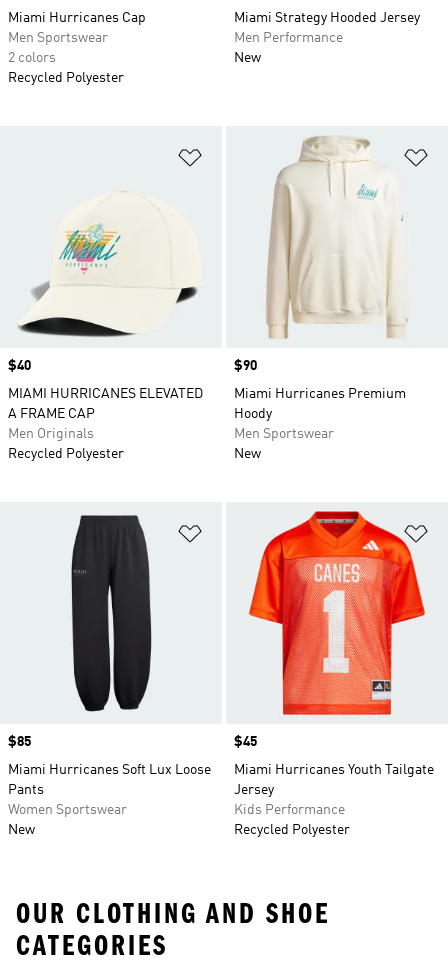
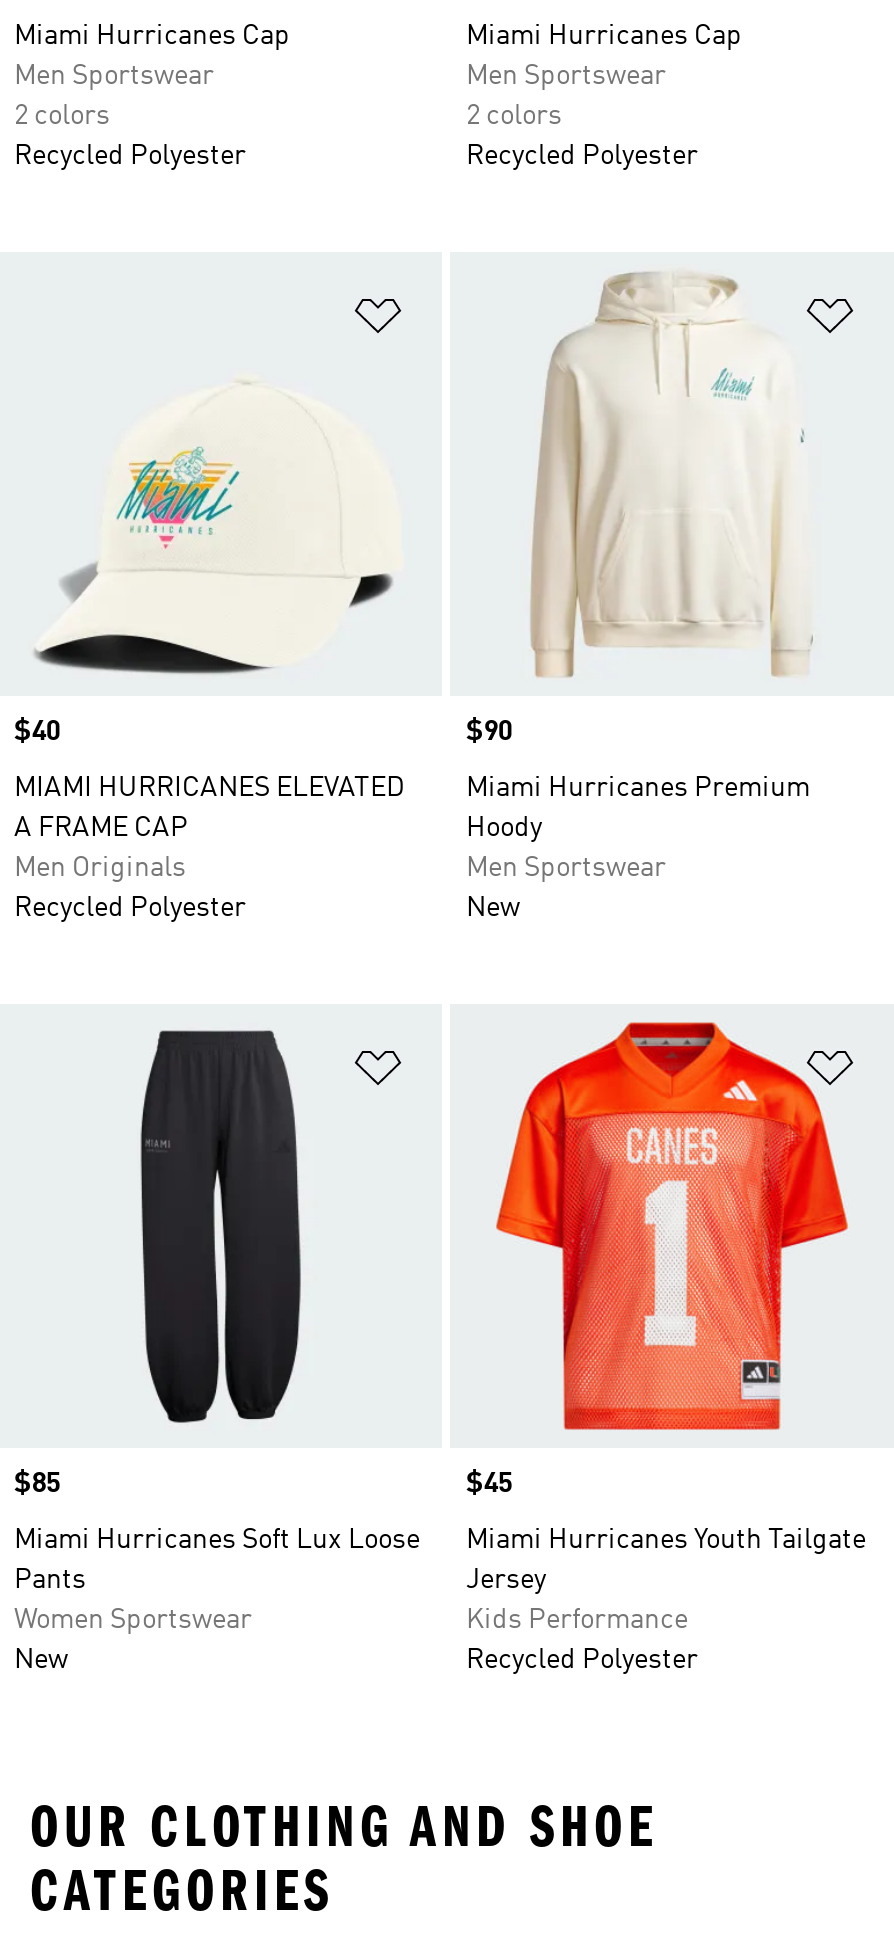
[234,11,420,65] Miami Strategy Hooded Jersey | Men Performance | New -> [466,22,742,170] Miami Hurricanes Cap | Men Sportswear | 2 colors | Recycled Polyester

